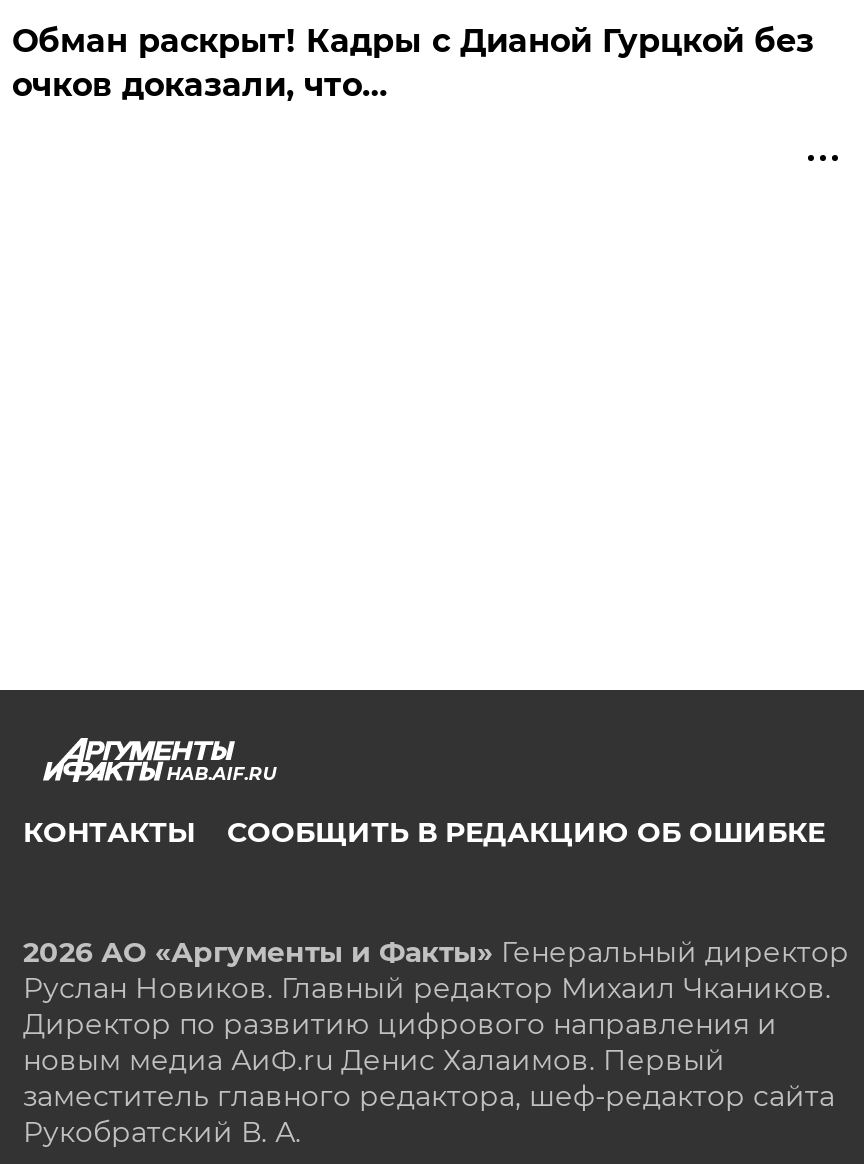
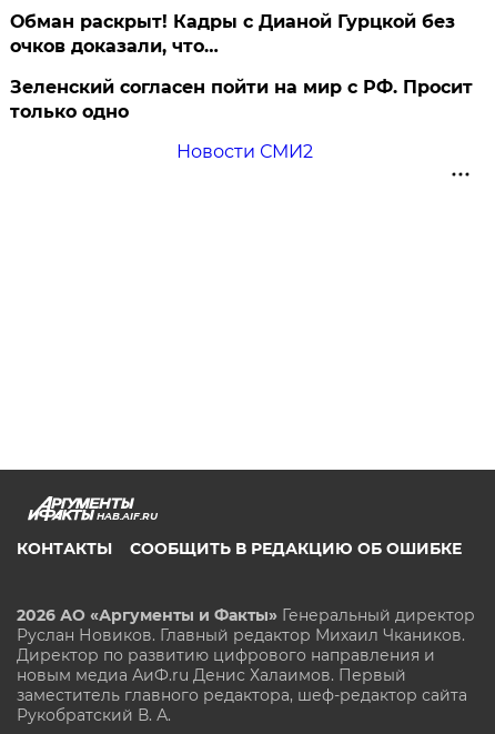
none -> [10,77,473,162] Зеленский согласен пойти на мир с РФ. Просит | только одно | Новости СМИ2

